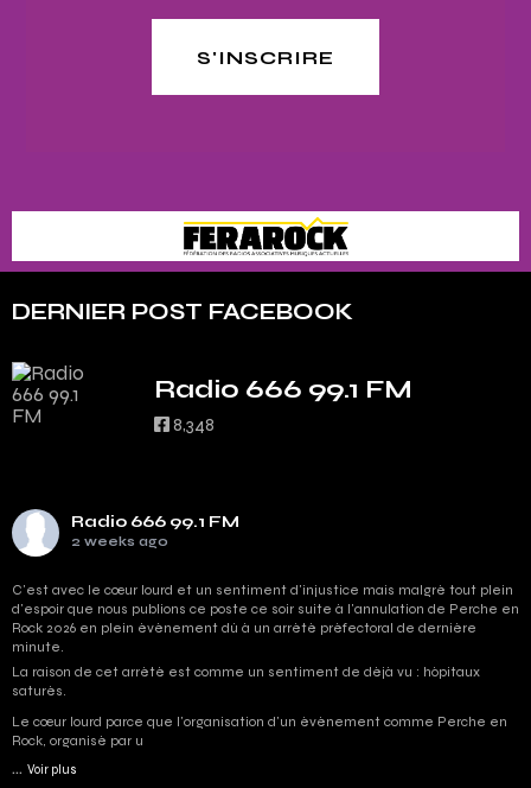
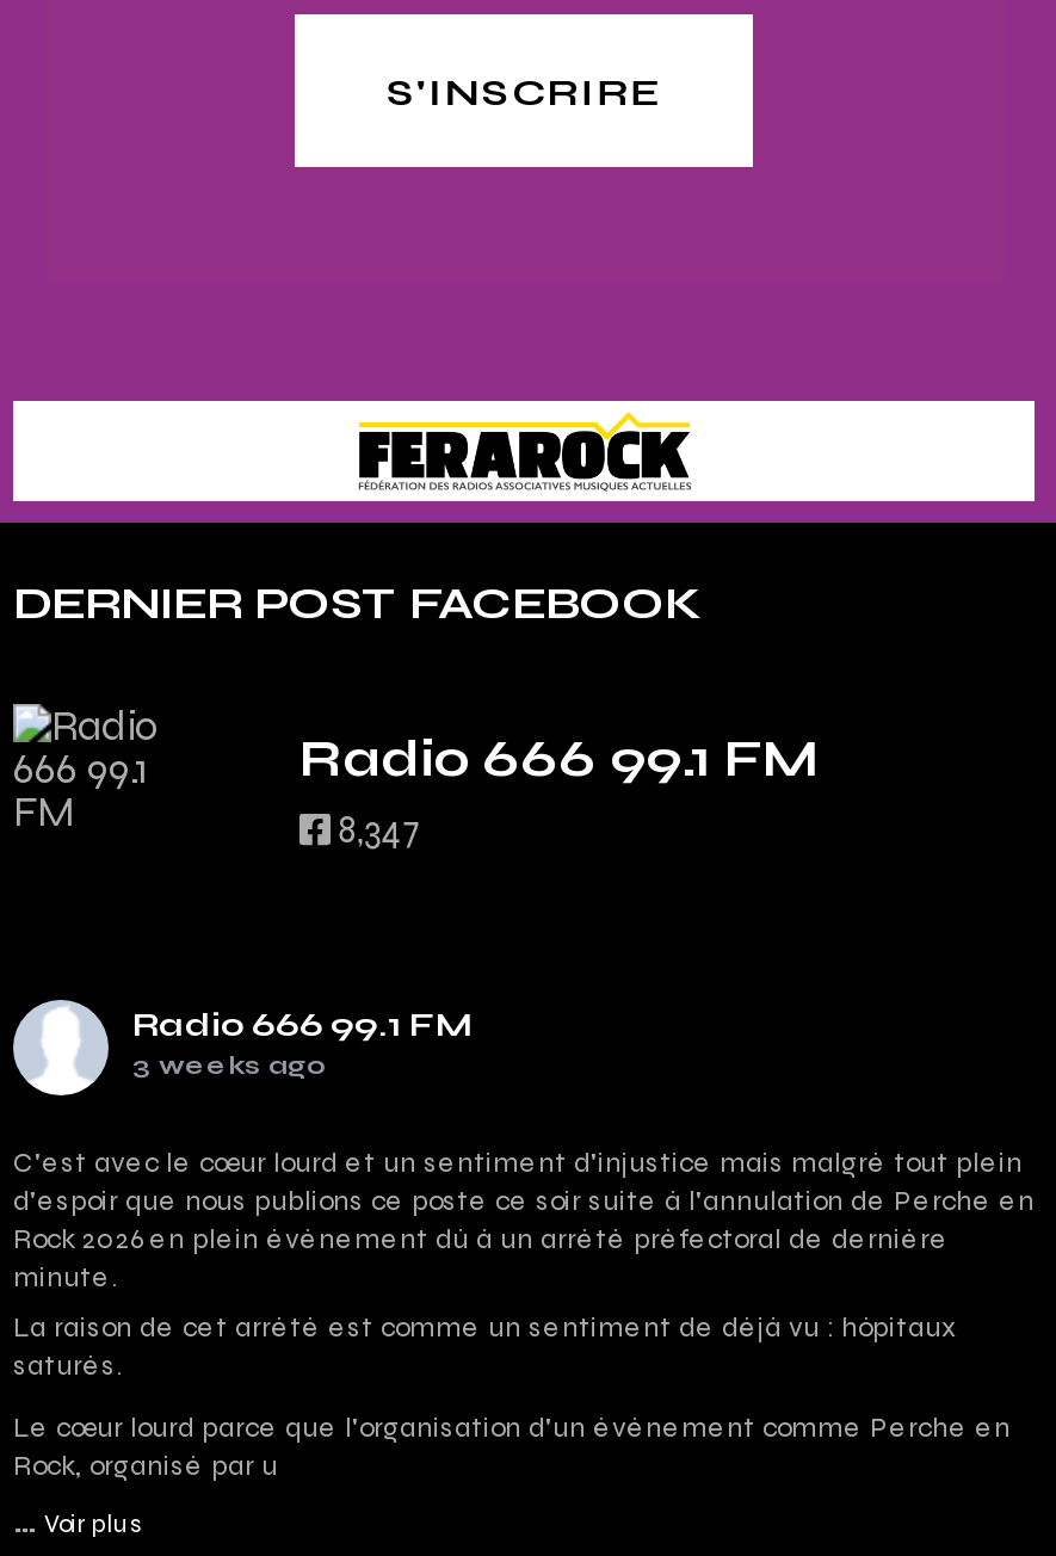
[173,413,215,436] 8,348 -> [338,808,422,853] 8,347
[71,535,168,550] 2 weeks ago -> [132,1051,328,1082] 3 weeks ago

